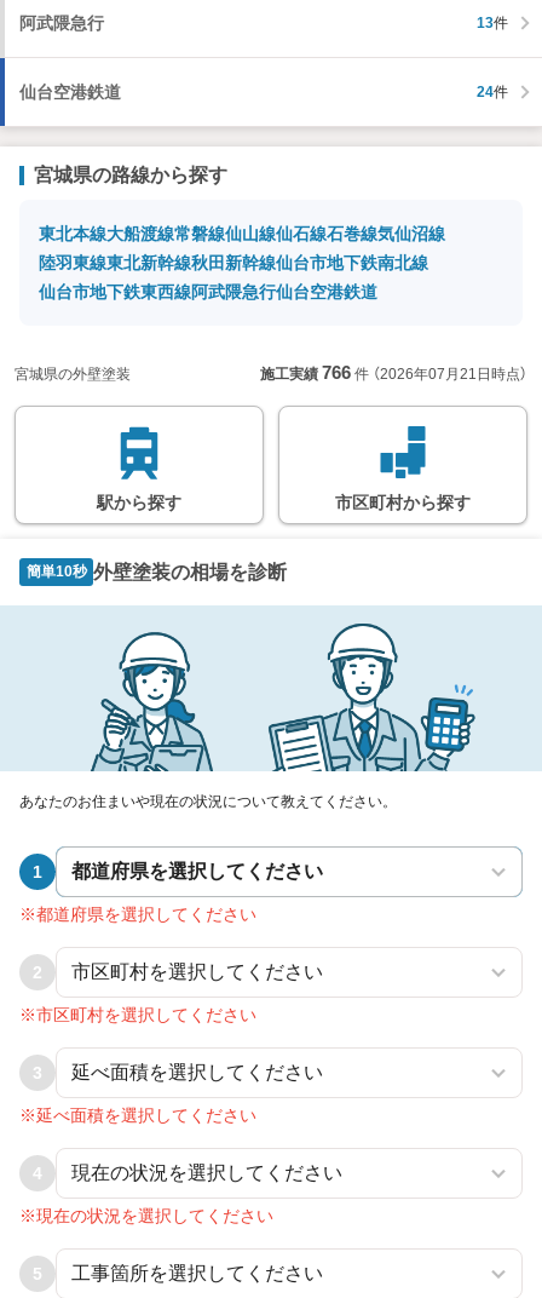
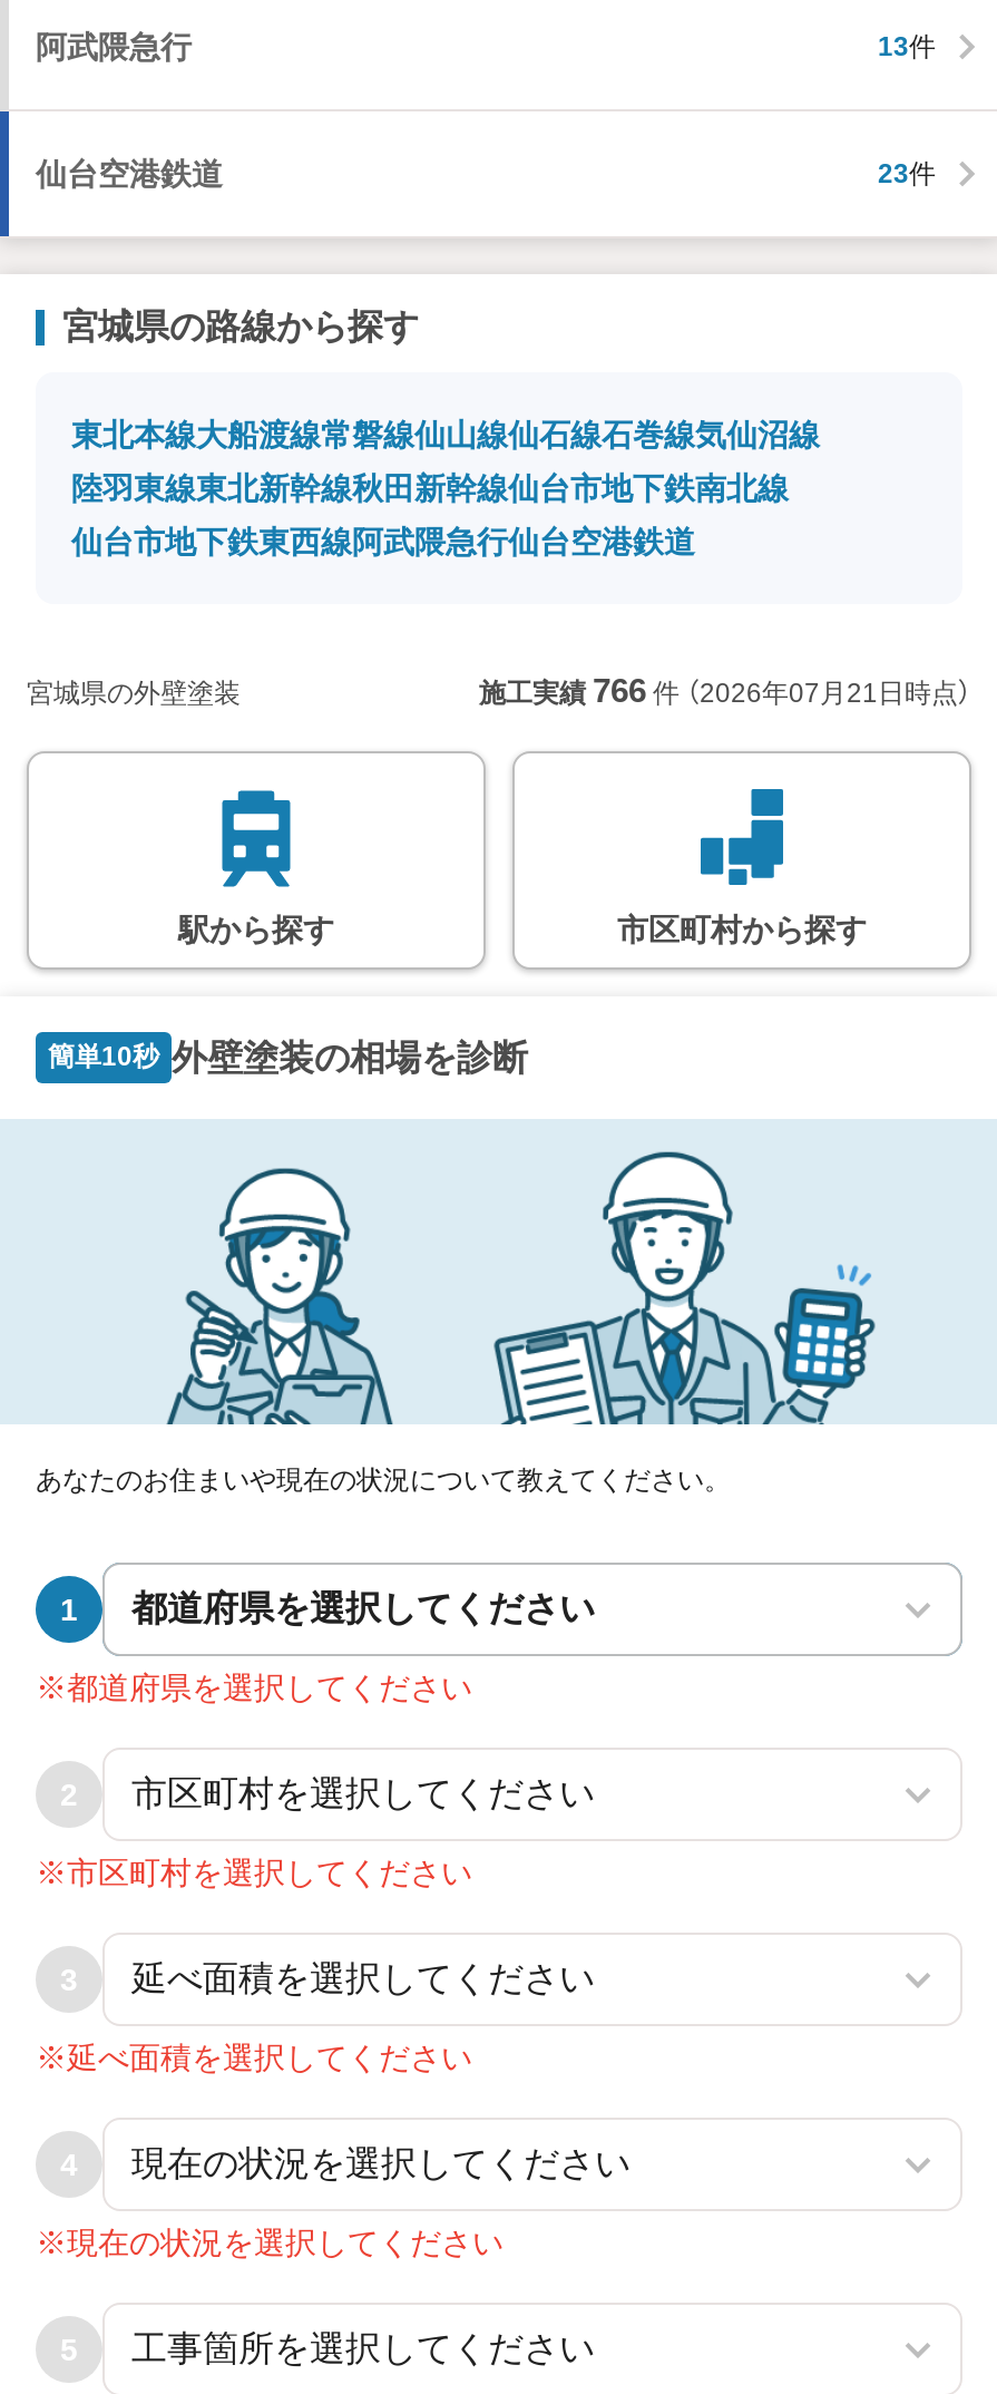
[477,84,508,100] 24件 -> [878,158,936,189] 23件

